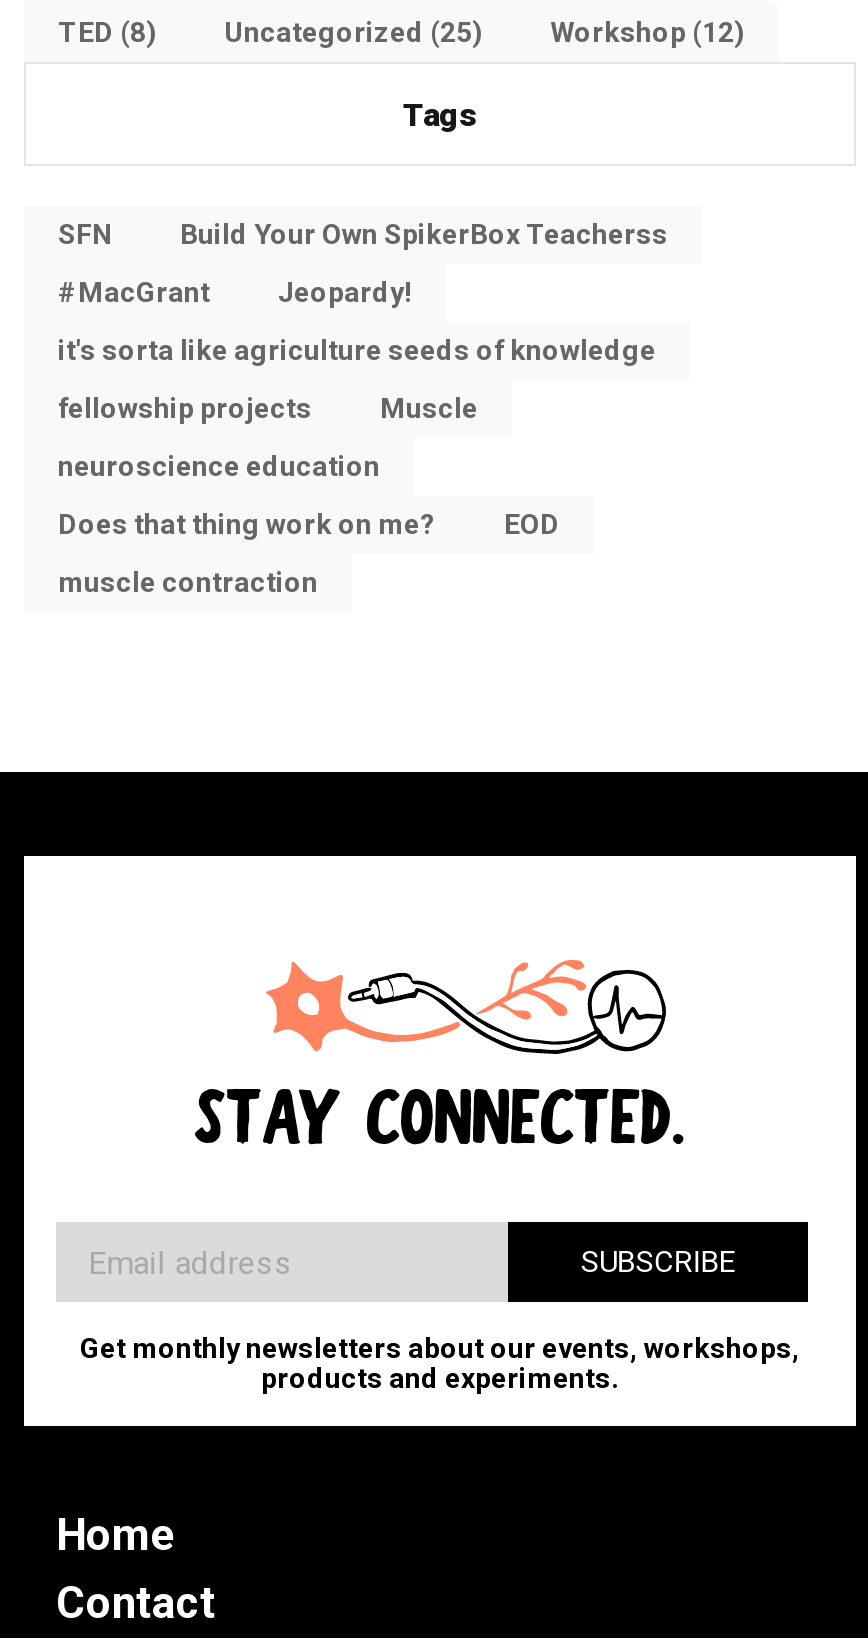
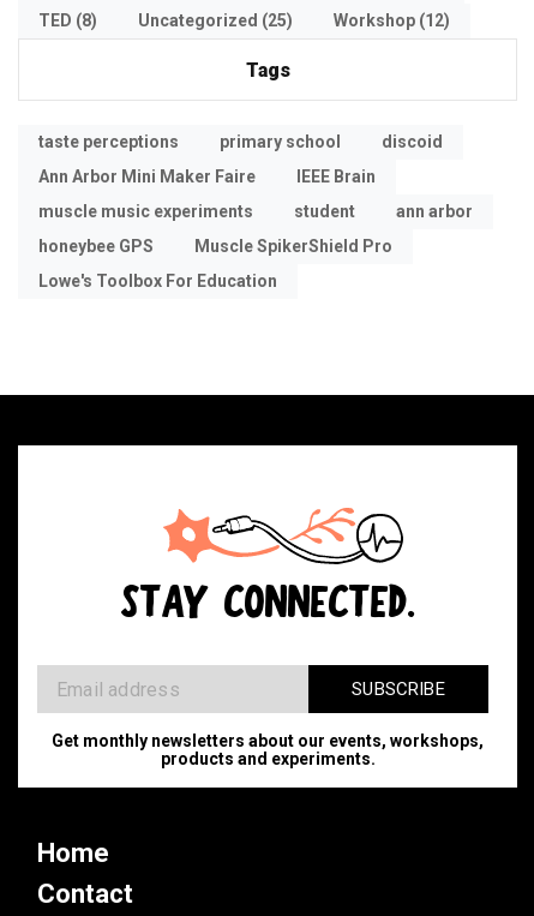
[58,218,668,598] SFN | Build Your Own SpikerBox Teacherss | #MacGrant | Jeopardy! | it's sorta like agriculture seeds of knowledge | fellowship projects | Muscle | neuroscience education | Does that thing work on me? | EOD | muscle contraction -> [38,132,473,291] taste perceptions | primary school | discoid | Ann Arbor Mini Maker Faire | IEEE Brain | muscle music experiments | student | ann arbor | honeybee GPS | Muscle SpikerShield Pro | Lowe's Toolbox For Education

